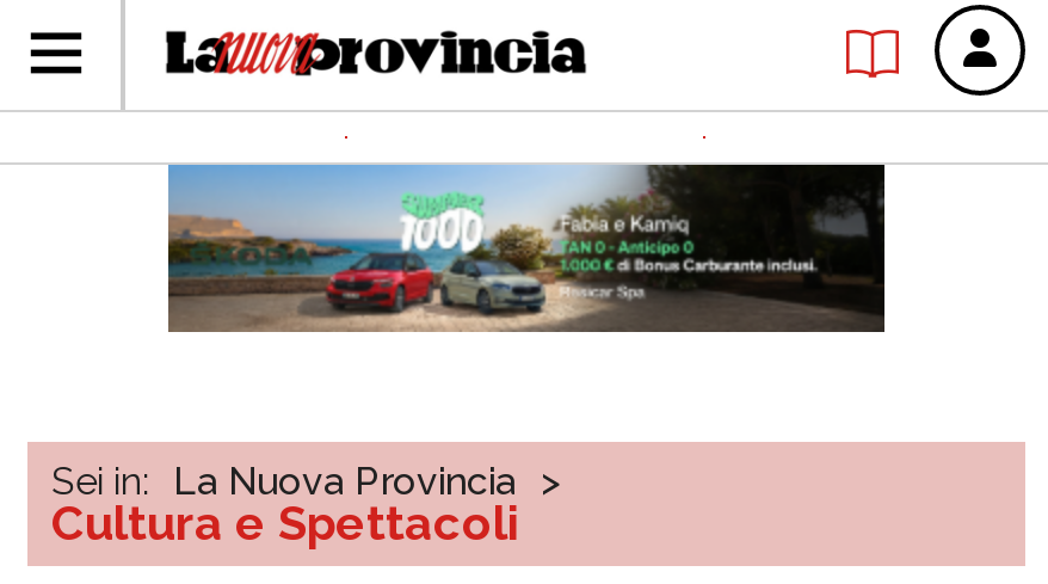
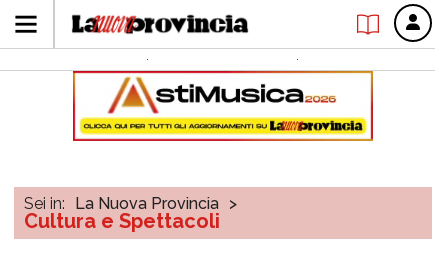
[166,162,887,334] [image] -> [72,70,374,142] [image]

